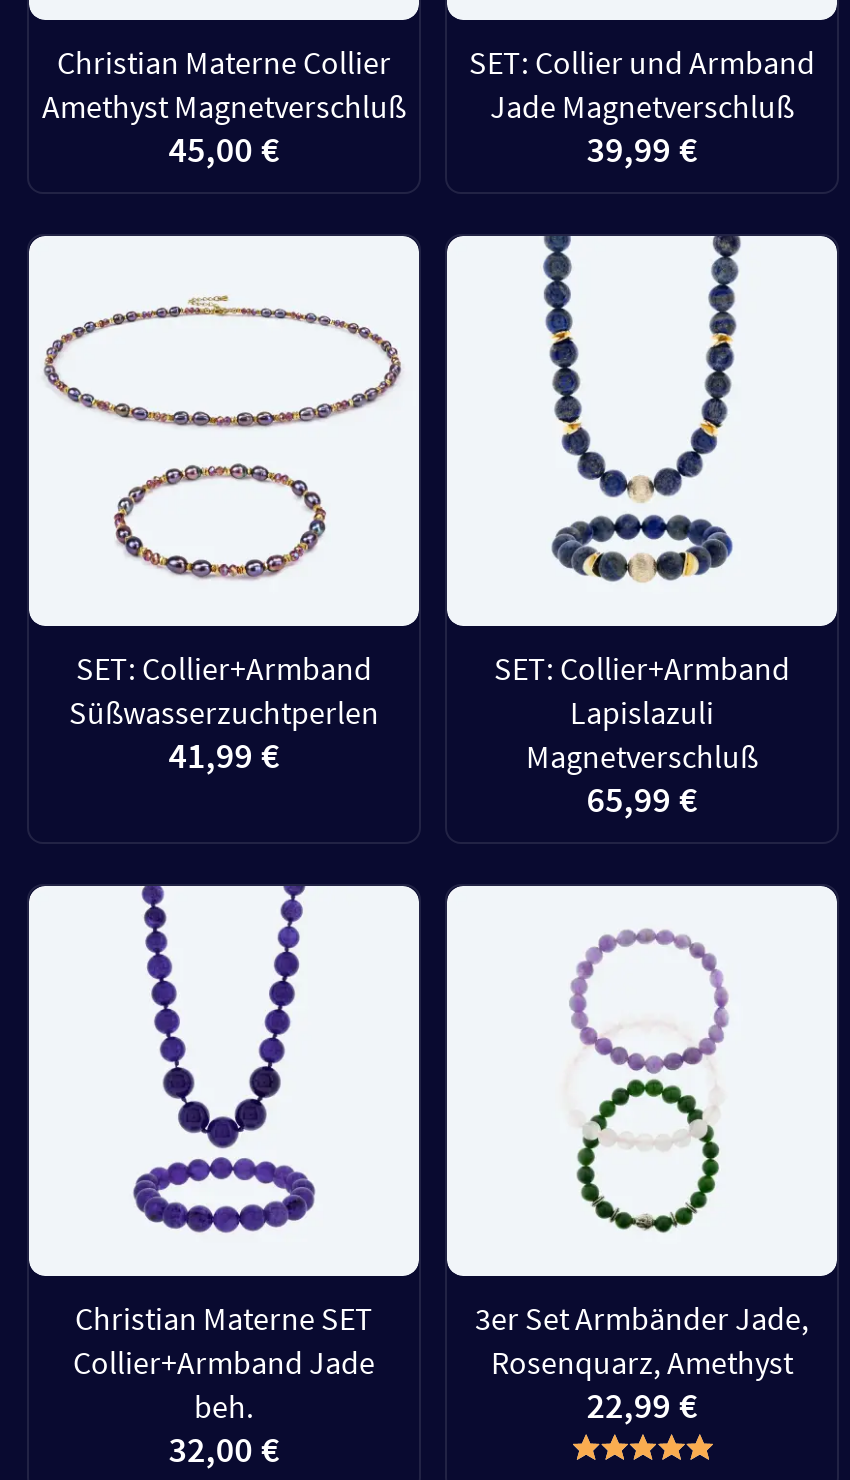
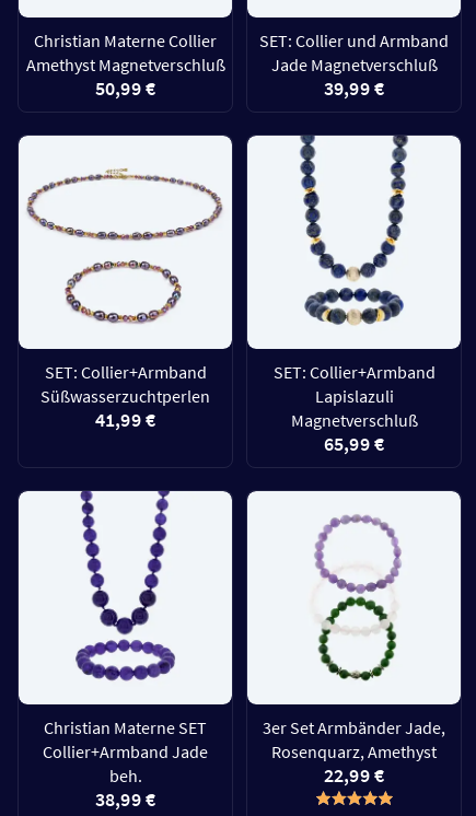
[169,126,279,172] 45,00 € -> [95,75,156,101] 50,99 €
[169,1426,279,1472] 32,00 € -> [95,786,156,812] 38,99 €

